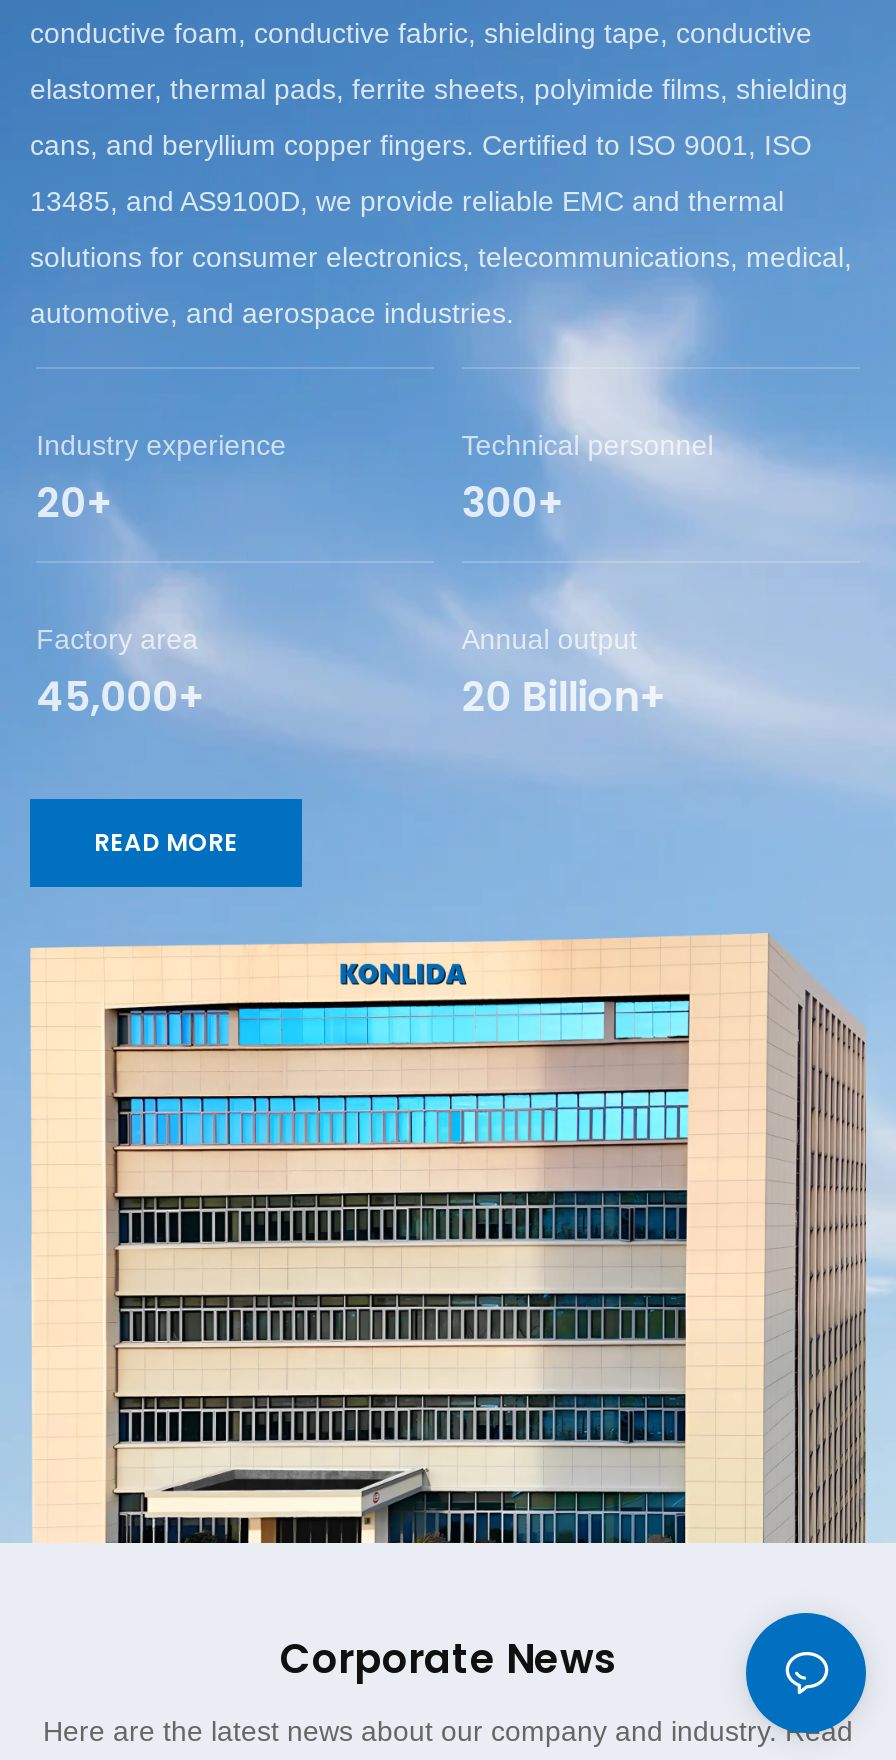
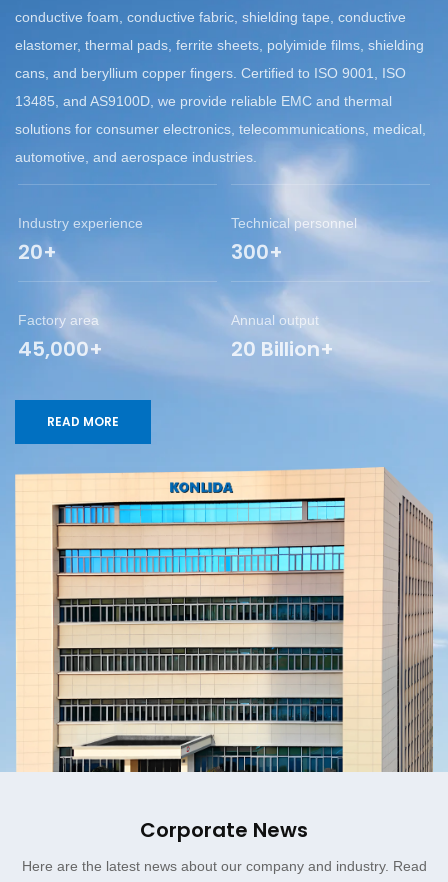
[744,1611,868,1711] [image] -> none

